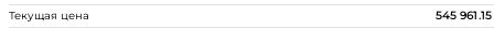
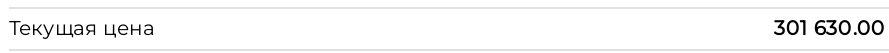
[436,9,492,23] 545 961.15 -> [774,15,885,41] 301 630.00

